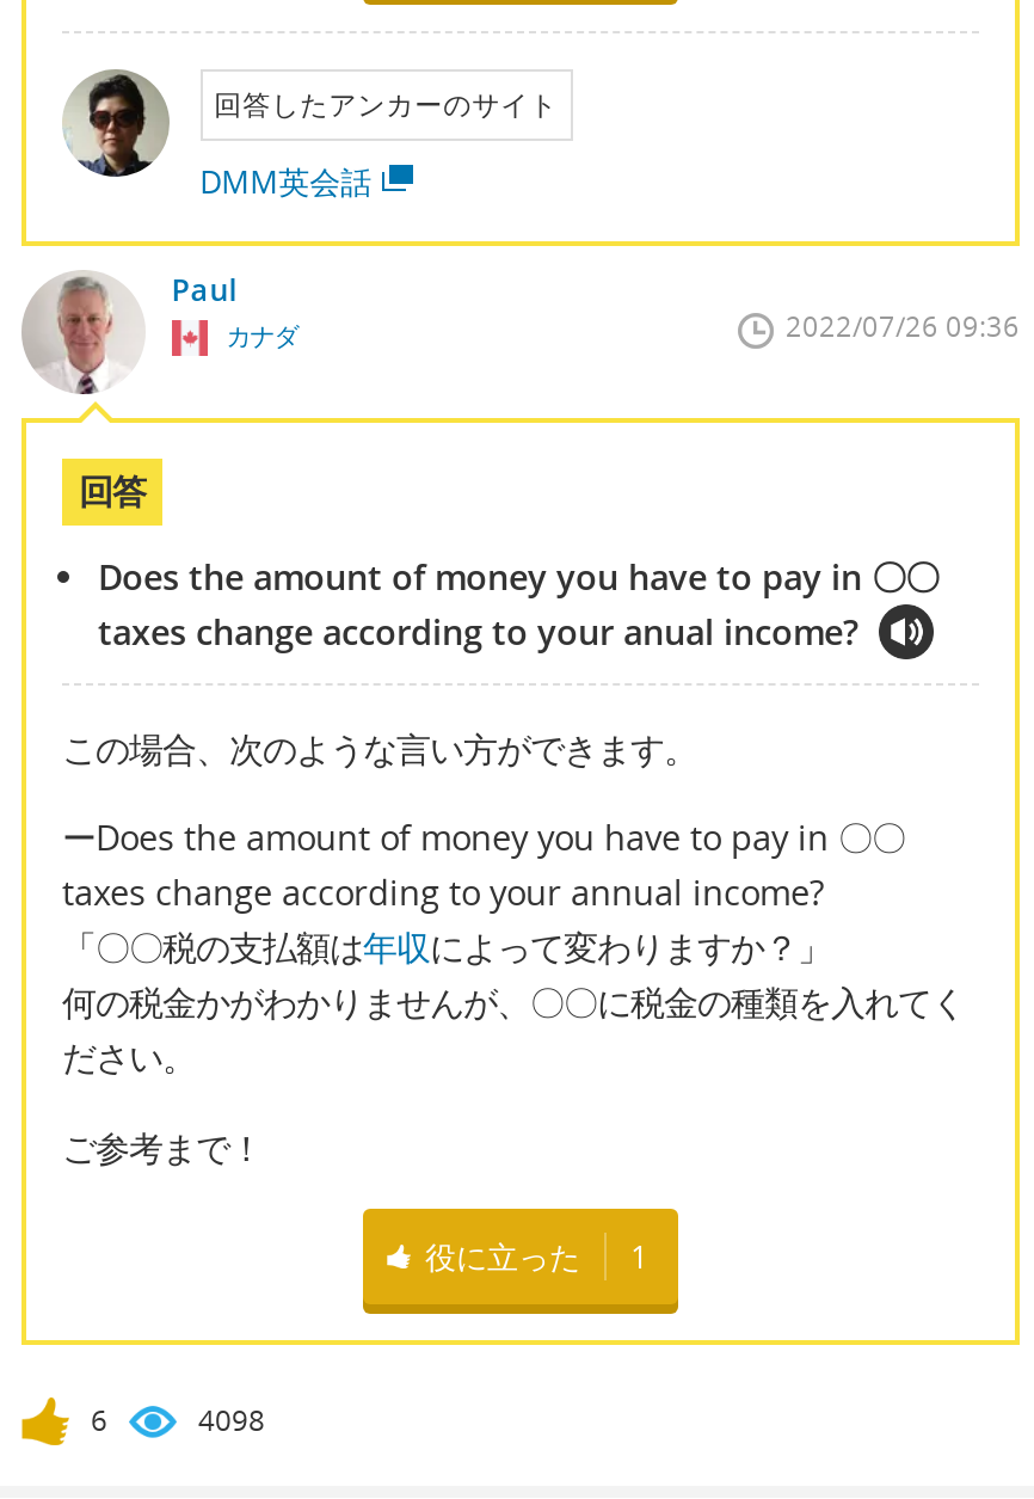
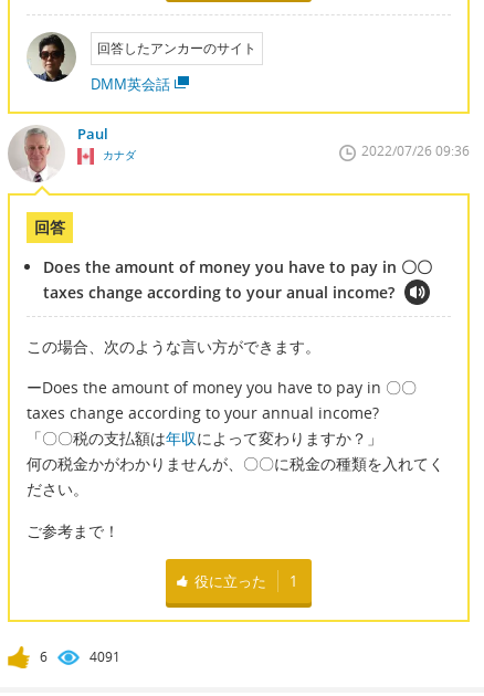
[198,1400,265,1440] 4098 -> [90,647,120,666] 4091

